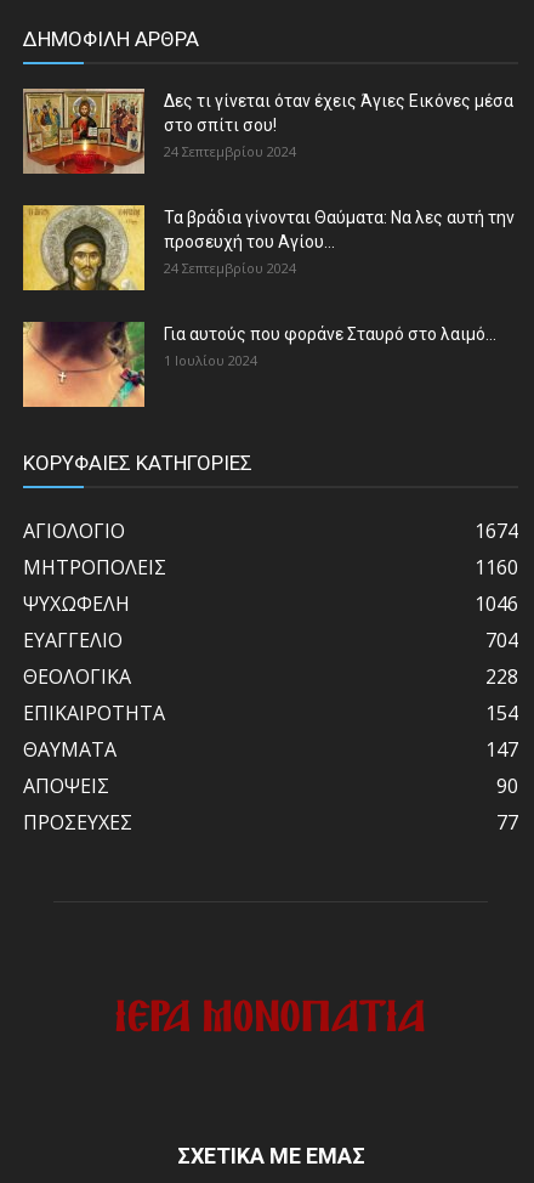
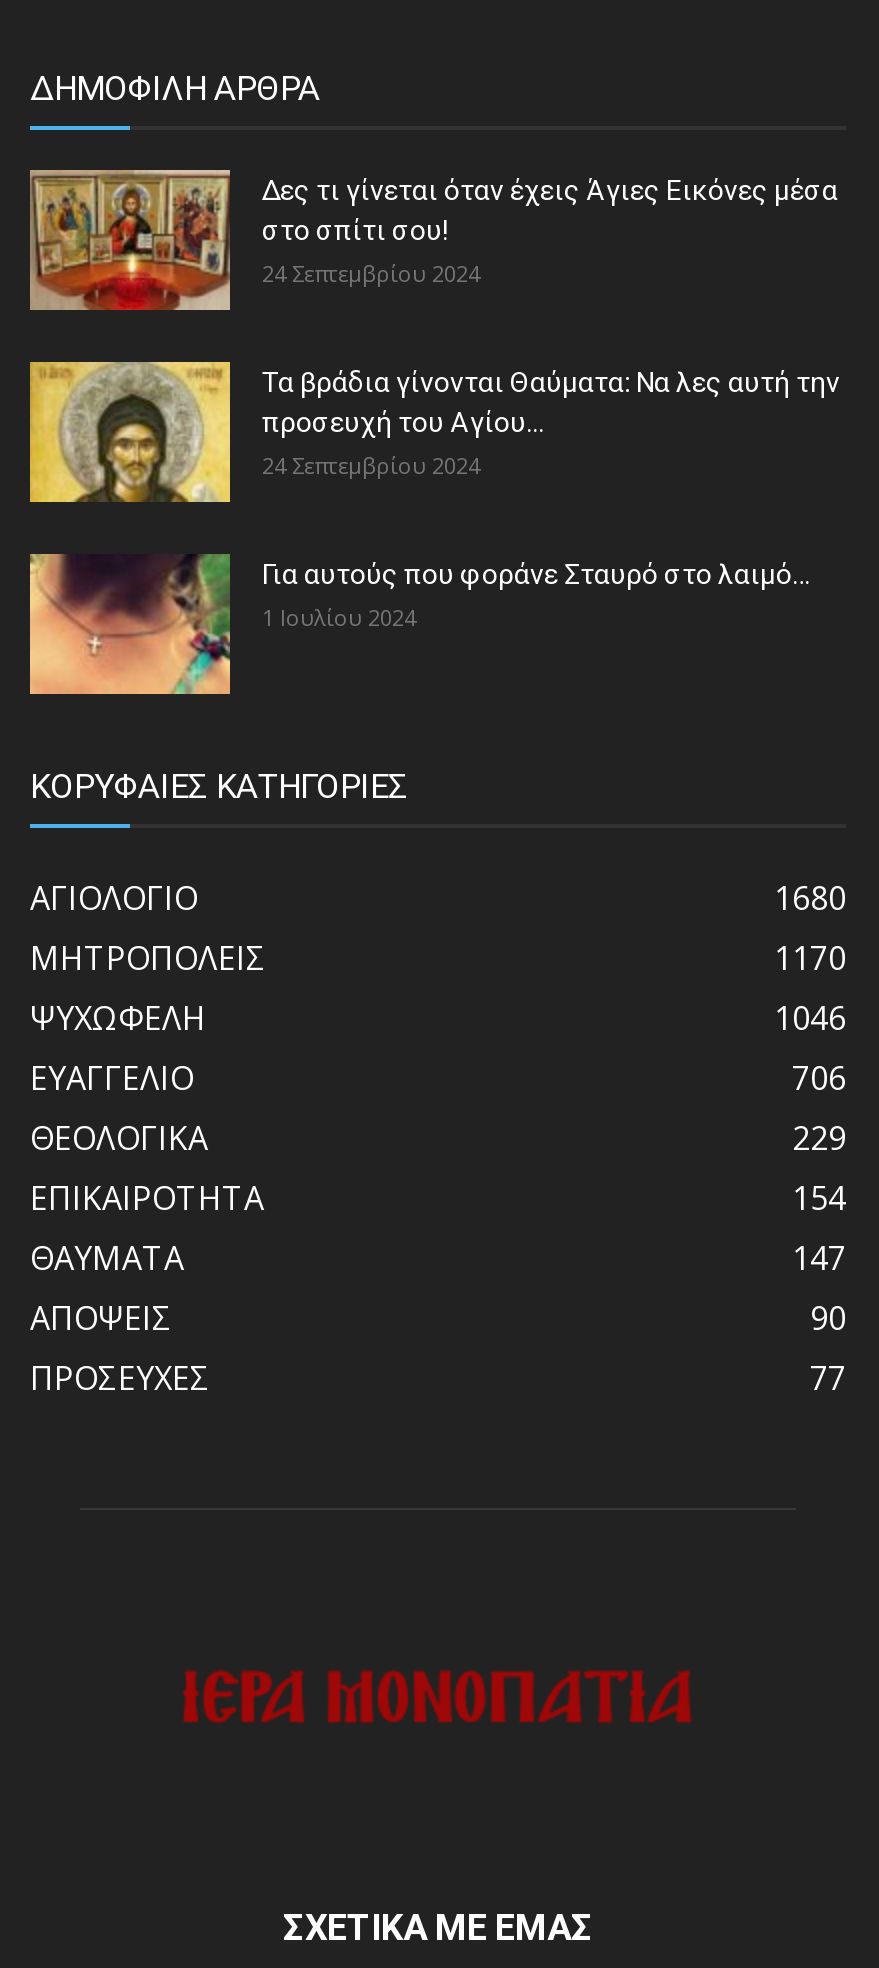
[475,517,518,544] 1674 -> [774,876,846,920] 1680
[475,554,518,580] 1160 -> [774,936,846,980] 1170
[485,626,518,653] 704 -> [792,1056,846,1100] 706
[485,663,518,690] 228 -> [792,1116,846,1160] 229

